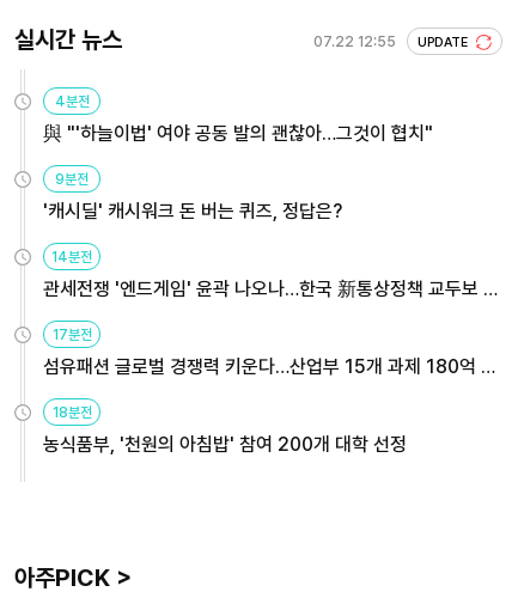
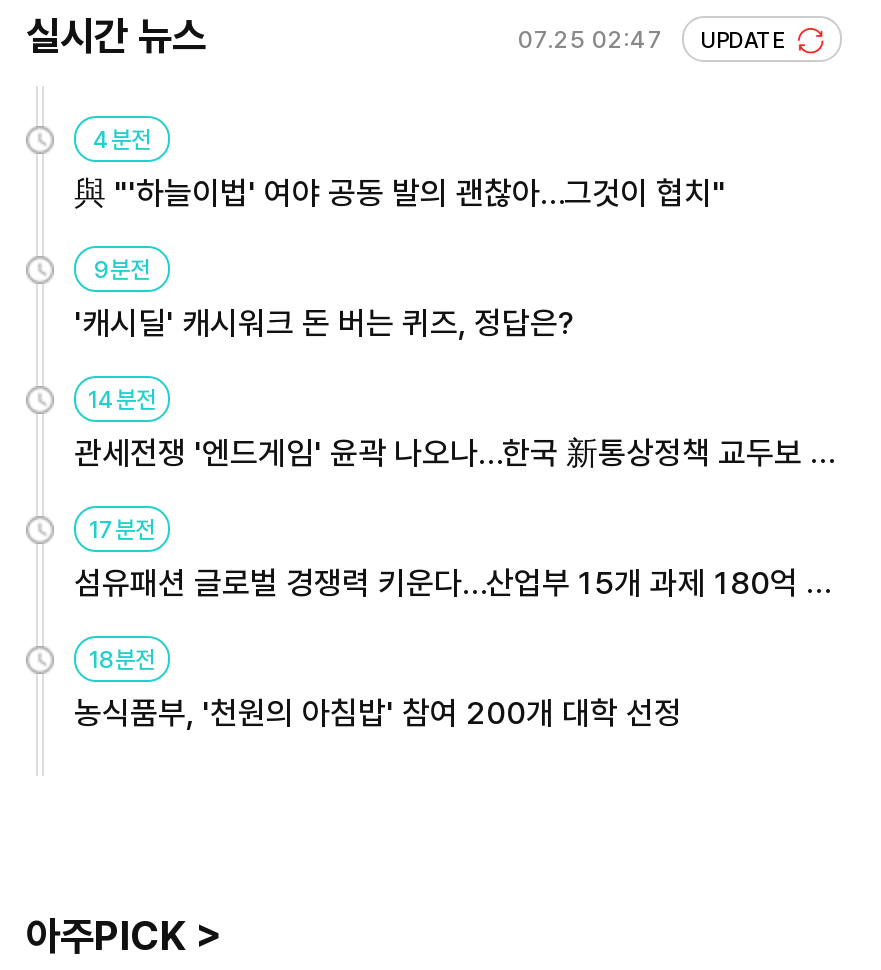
[313,33,471,50] 07.22 12:55 UPDATE -> [518,25,790,53] 07.25 02:47 UPDATE

